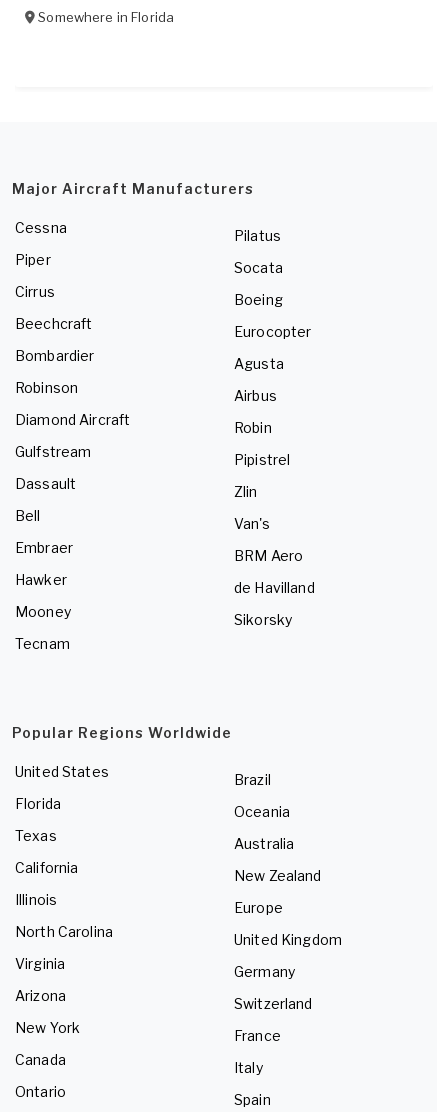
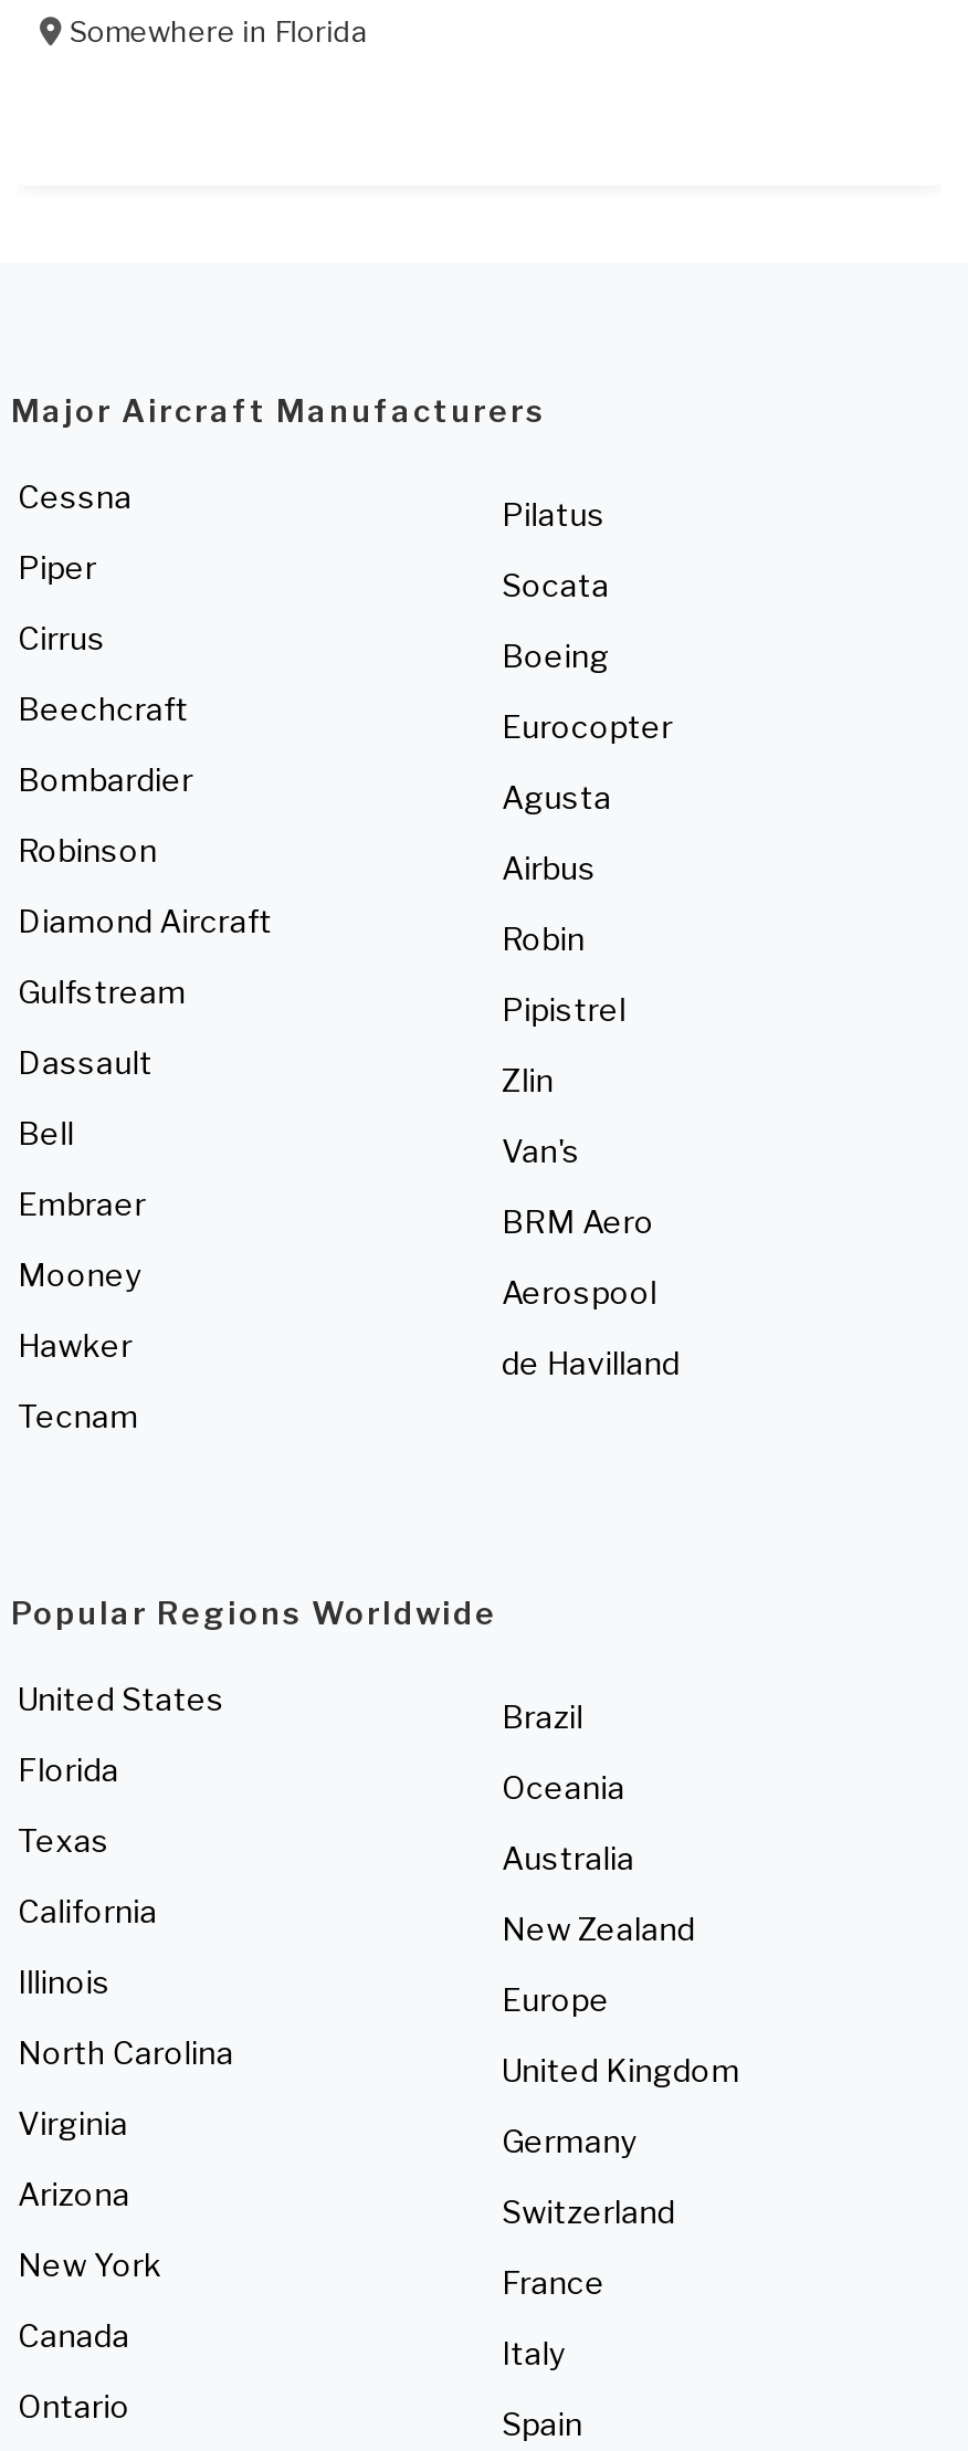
none -> [502,1273,657,1311] Aerospool
moved [15,571,67,588] -> [18,1326,132,1364]: Hawker
moved [234,579,315,596] -> [502,1344,680,1381]: de Havilland
moved [15,603,71,620] -> [18,1255,141,1293]: Mooney
[234,611,292,628] Sikorsky -> none

